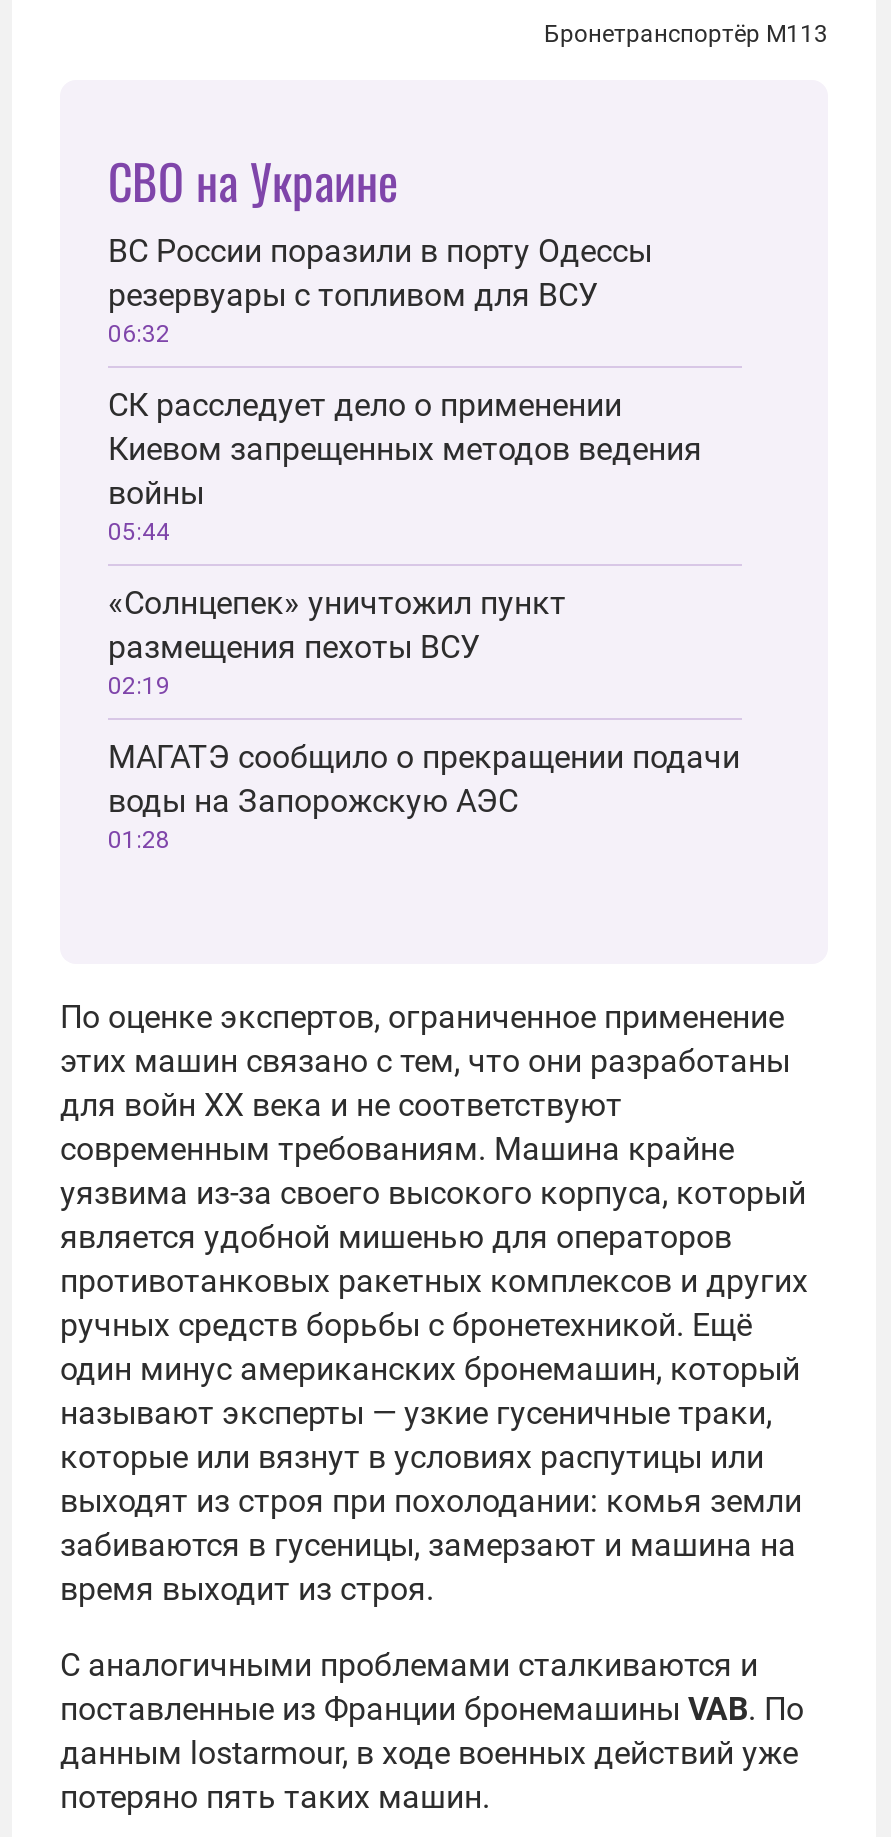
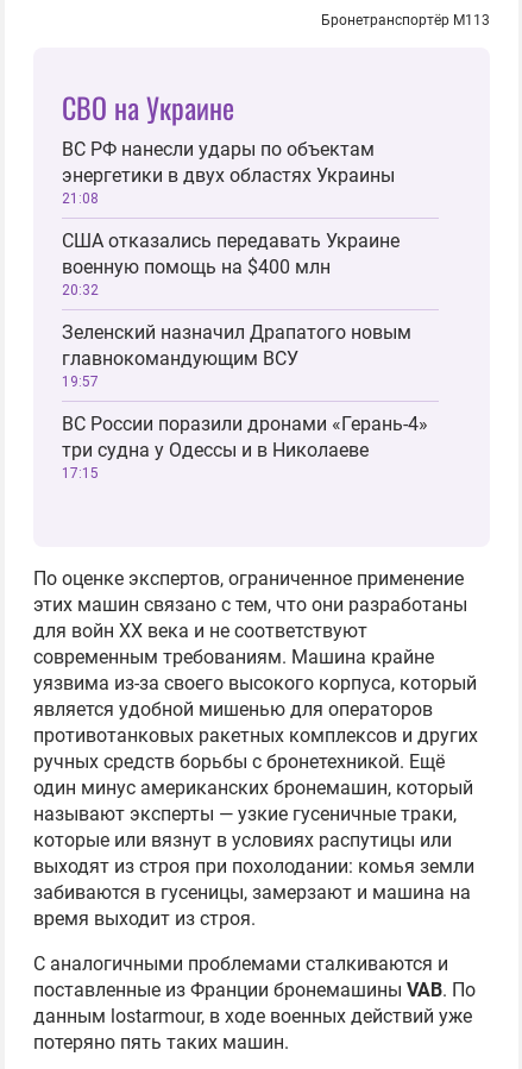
[108,233,652,349] ВС России поразили в порту Одессы | резервуары с топливом для ВСУ | 06:32 -> [62,138,395,207] ВС РФ нанесли удары по объектам | энергетики в двух областях Украины | 21:08
[108,387,702,547] СК расследует дело о применении | Киевом запрещенных методов ведения | войны | 05:44 -> [62,230,400,299] США отказались передавать Украине | военную помощь на $400 млн | 20:32
[108,585,566,701] «Солнцепек» уничтожил пункт | размещения пехоты ВСУ | 02:19 -> [62,322,411,391] Зеленский назначил Драпатого новым | главнокомандующим ВСУ | 19:57
[108,739,740,855] МАГАТЭ сообщило о прекращении подачи | воды на Запорожскую АЭС | 01:28 -> [62,413,428,482] ВС России поразили дронами «Герань-4» | три судна у Одессы и в Николаеве | 17:15

